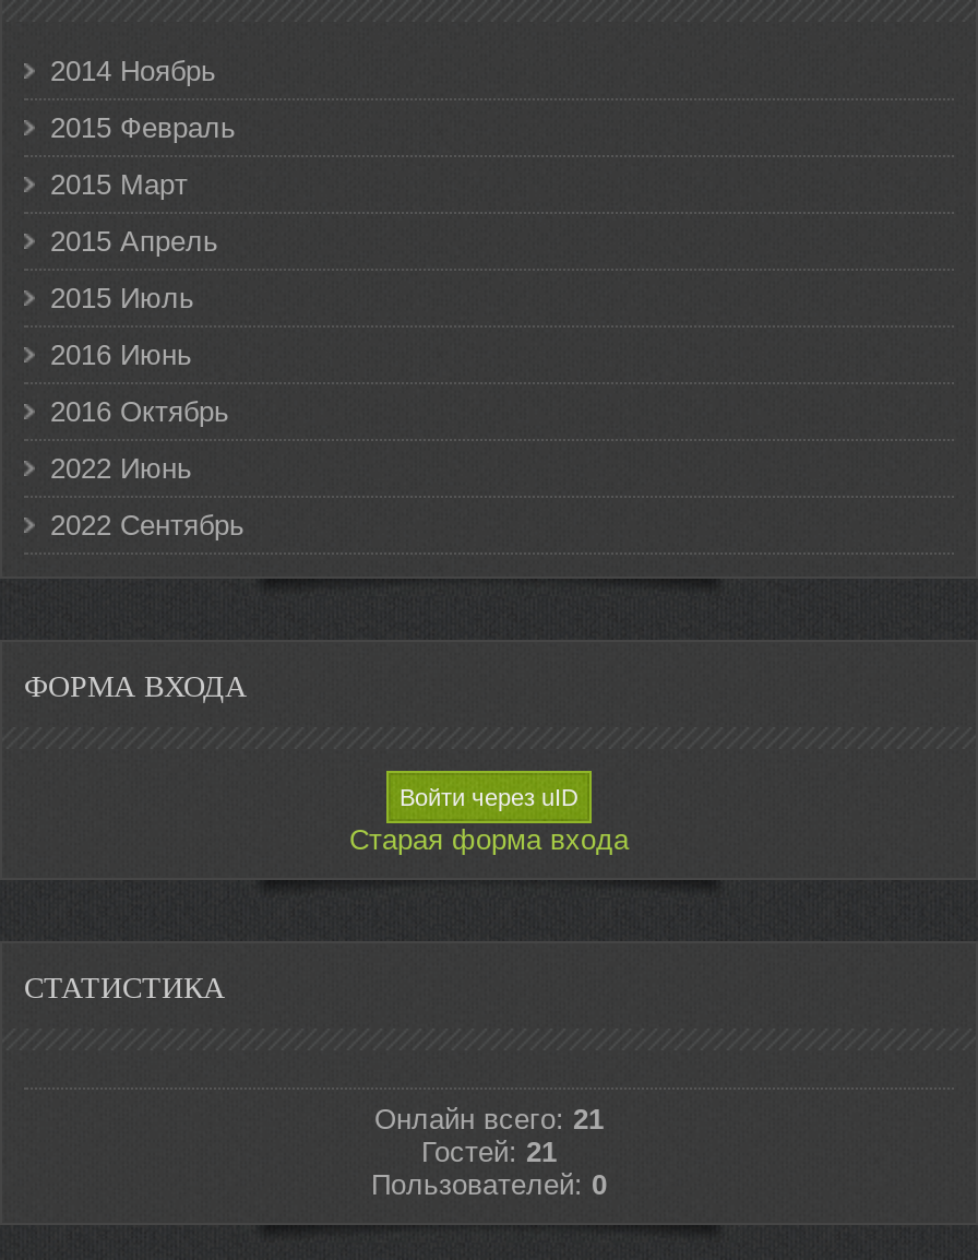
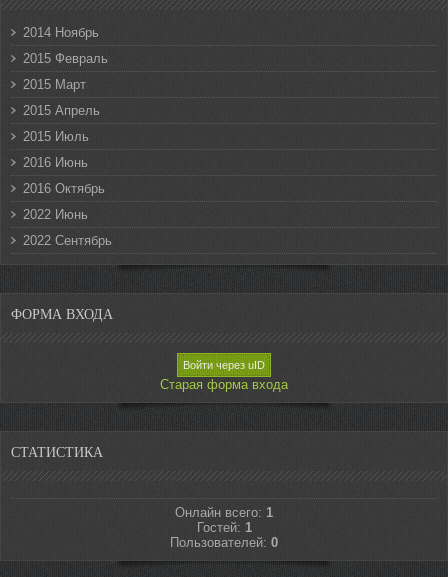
[374,1103,604,1136] Онлайн всего: 21 -> [175,505,273,520] Онлайн всего: 1
[421,1136,557,1168] Гостей: 21 -> [196,520,251,535] Гостей: 1

